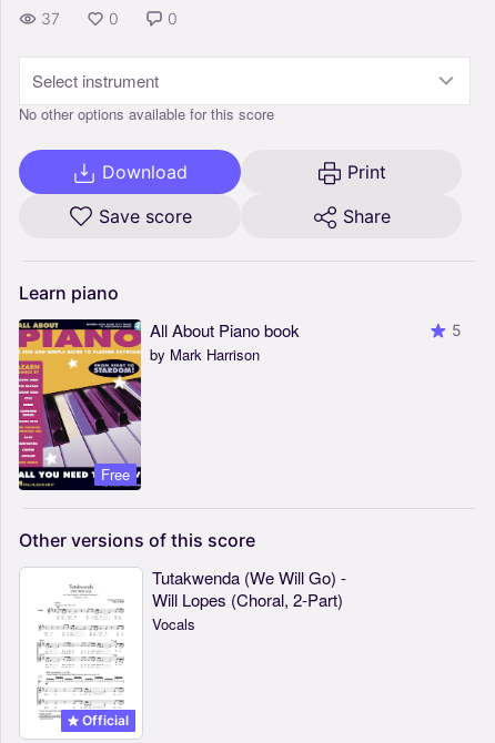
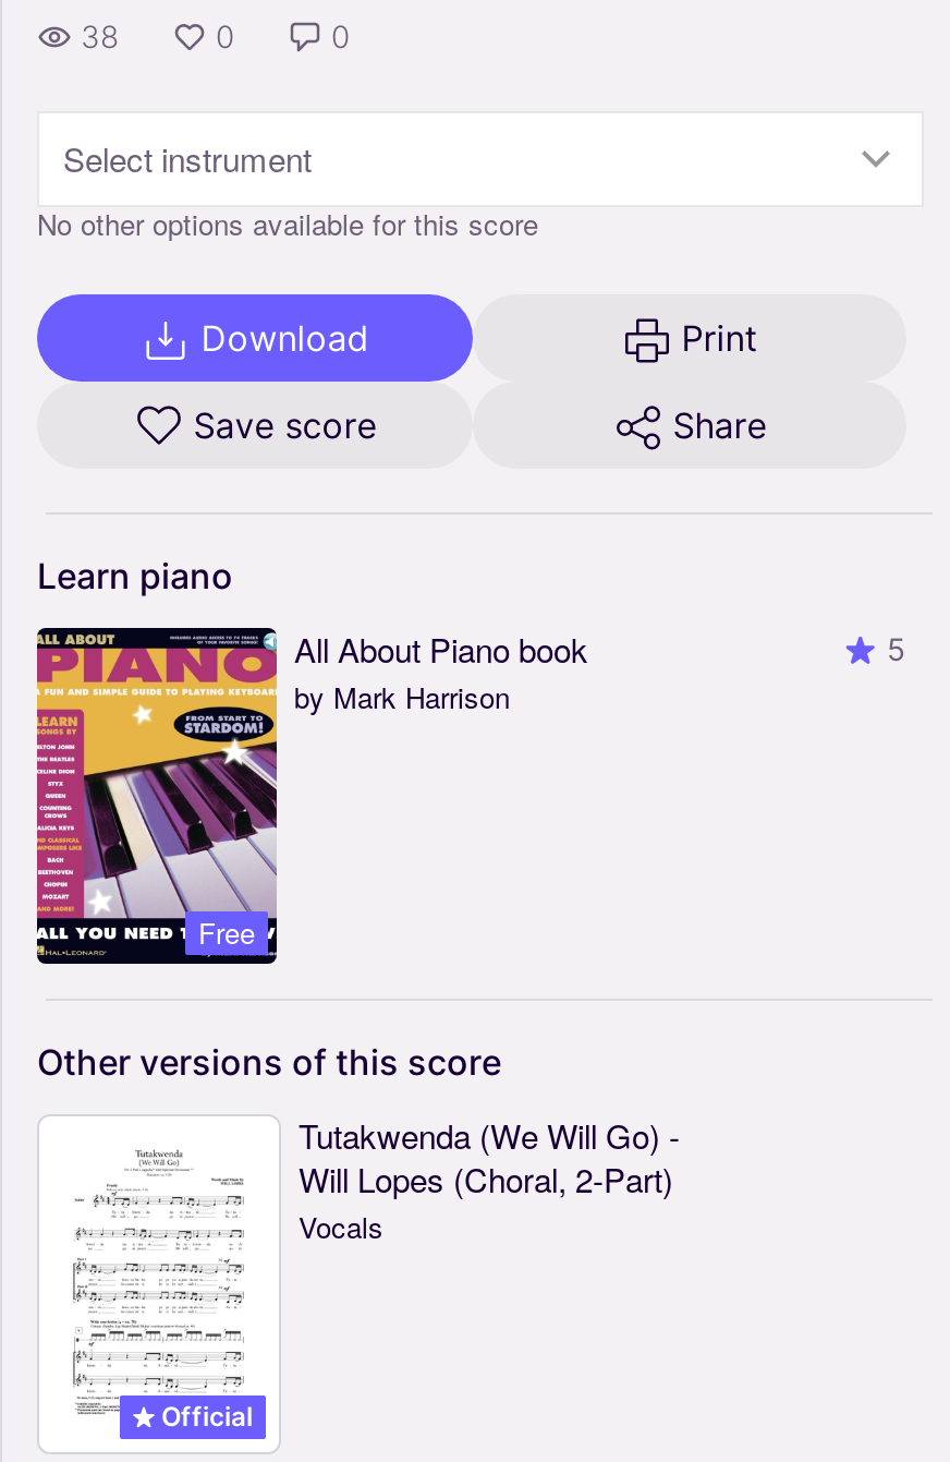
[41,9,60,28] 37 -> [81,18,120,55] 38

